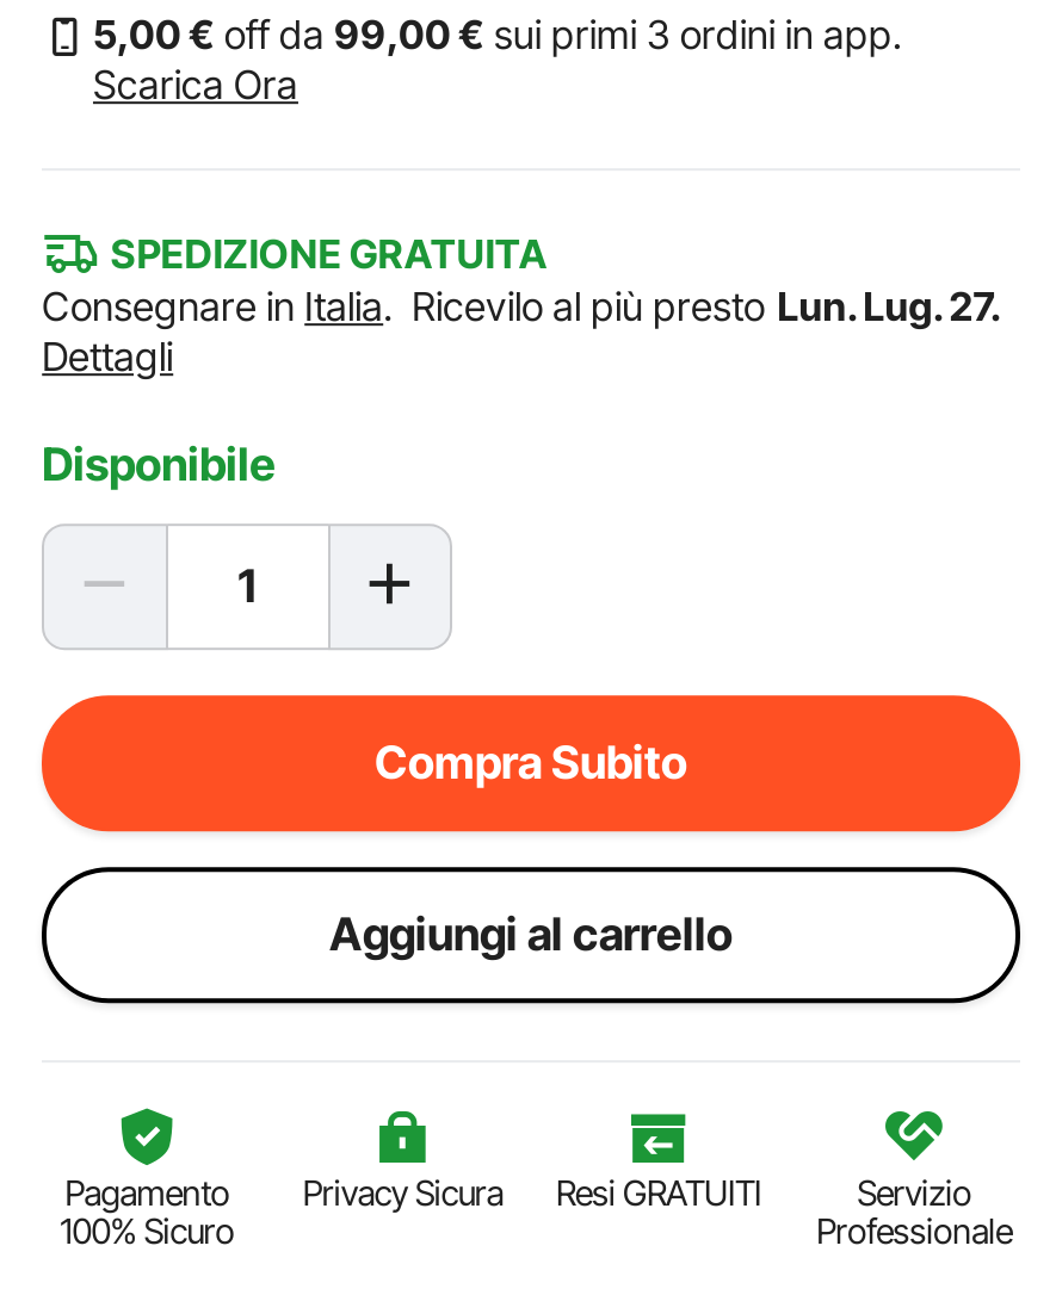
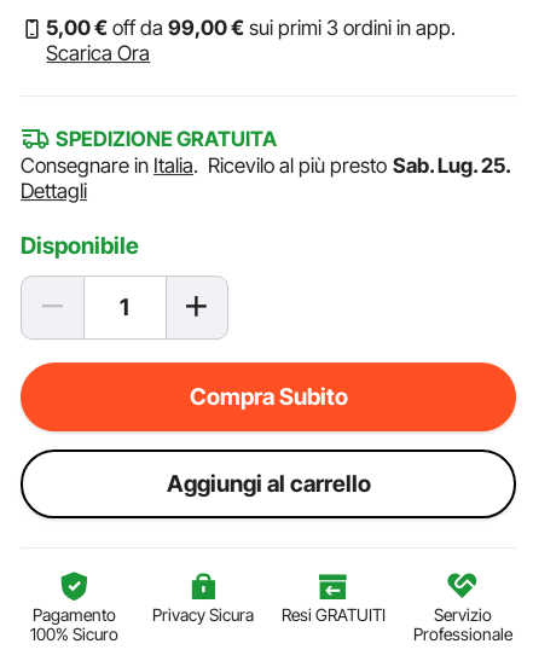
[42,283,999,331] Consegnare in Italia. Ricevilo al più presto Lun. Lug. 27. -> [21,154,510,178] Consegnare in Italia. Ricevilo al più presto Sab. Lug. 25.

